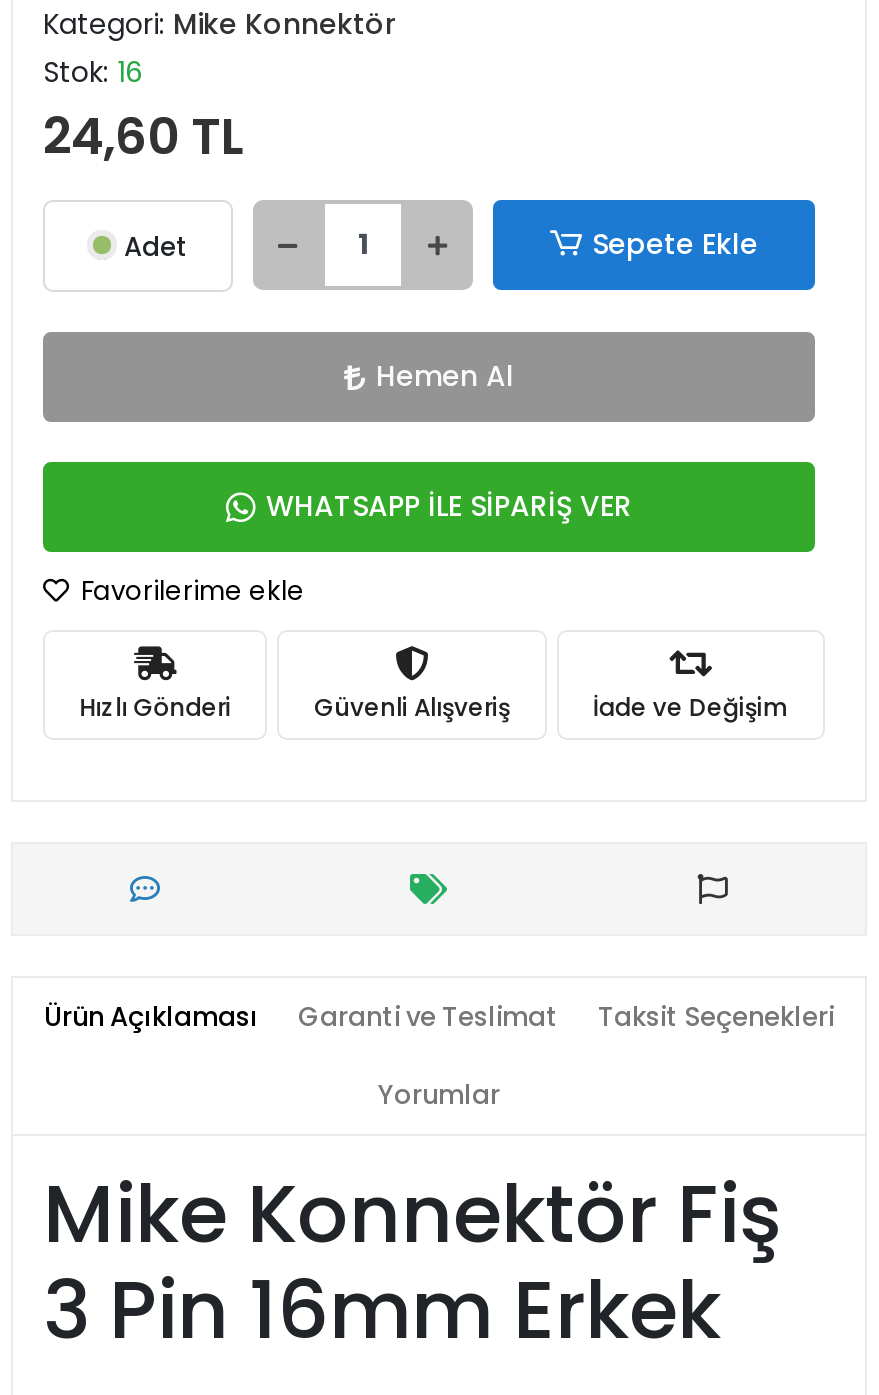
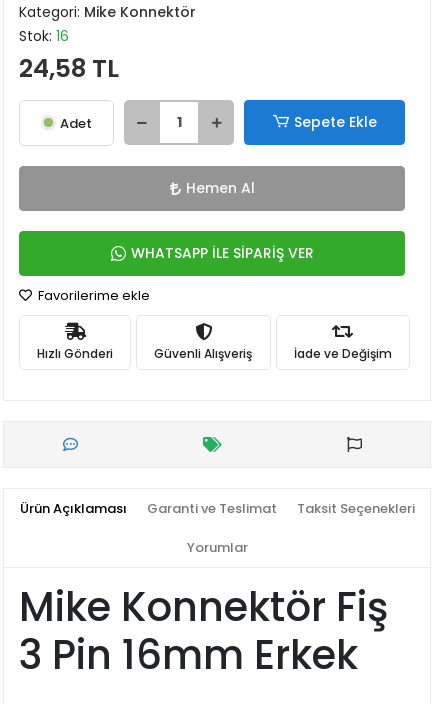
[43,102,245,172] 24,60 TL -> [19,51,119,86] 24,58 TL

